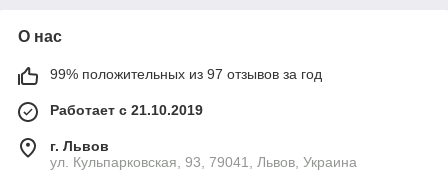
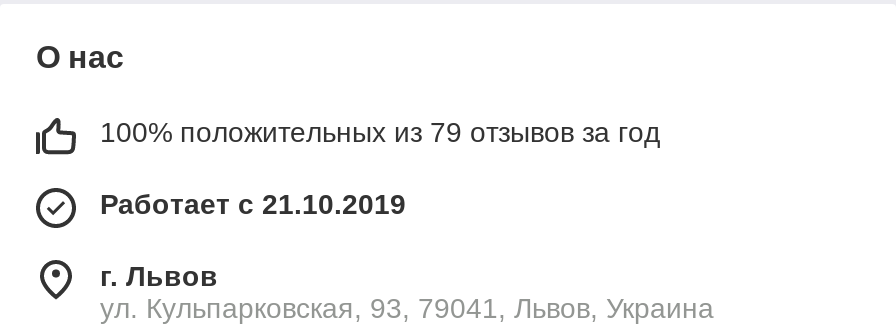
[50,66,322,82] 99% положительных из 97 отзывов за год -> [100,117,660,149] 100% положительных из 79 отзывов за год

